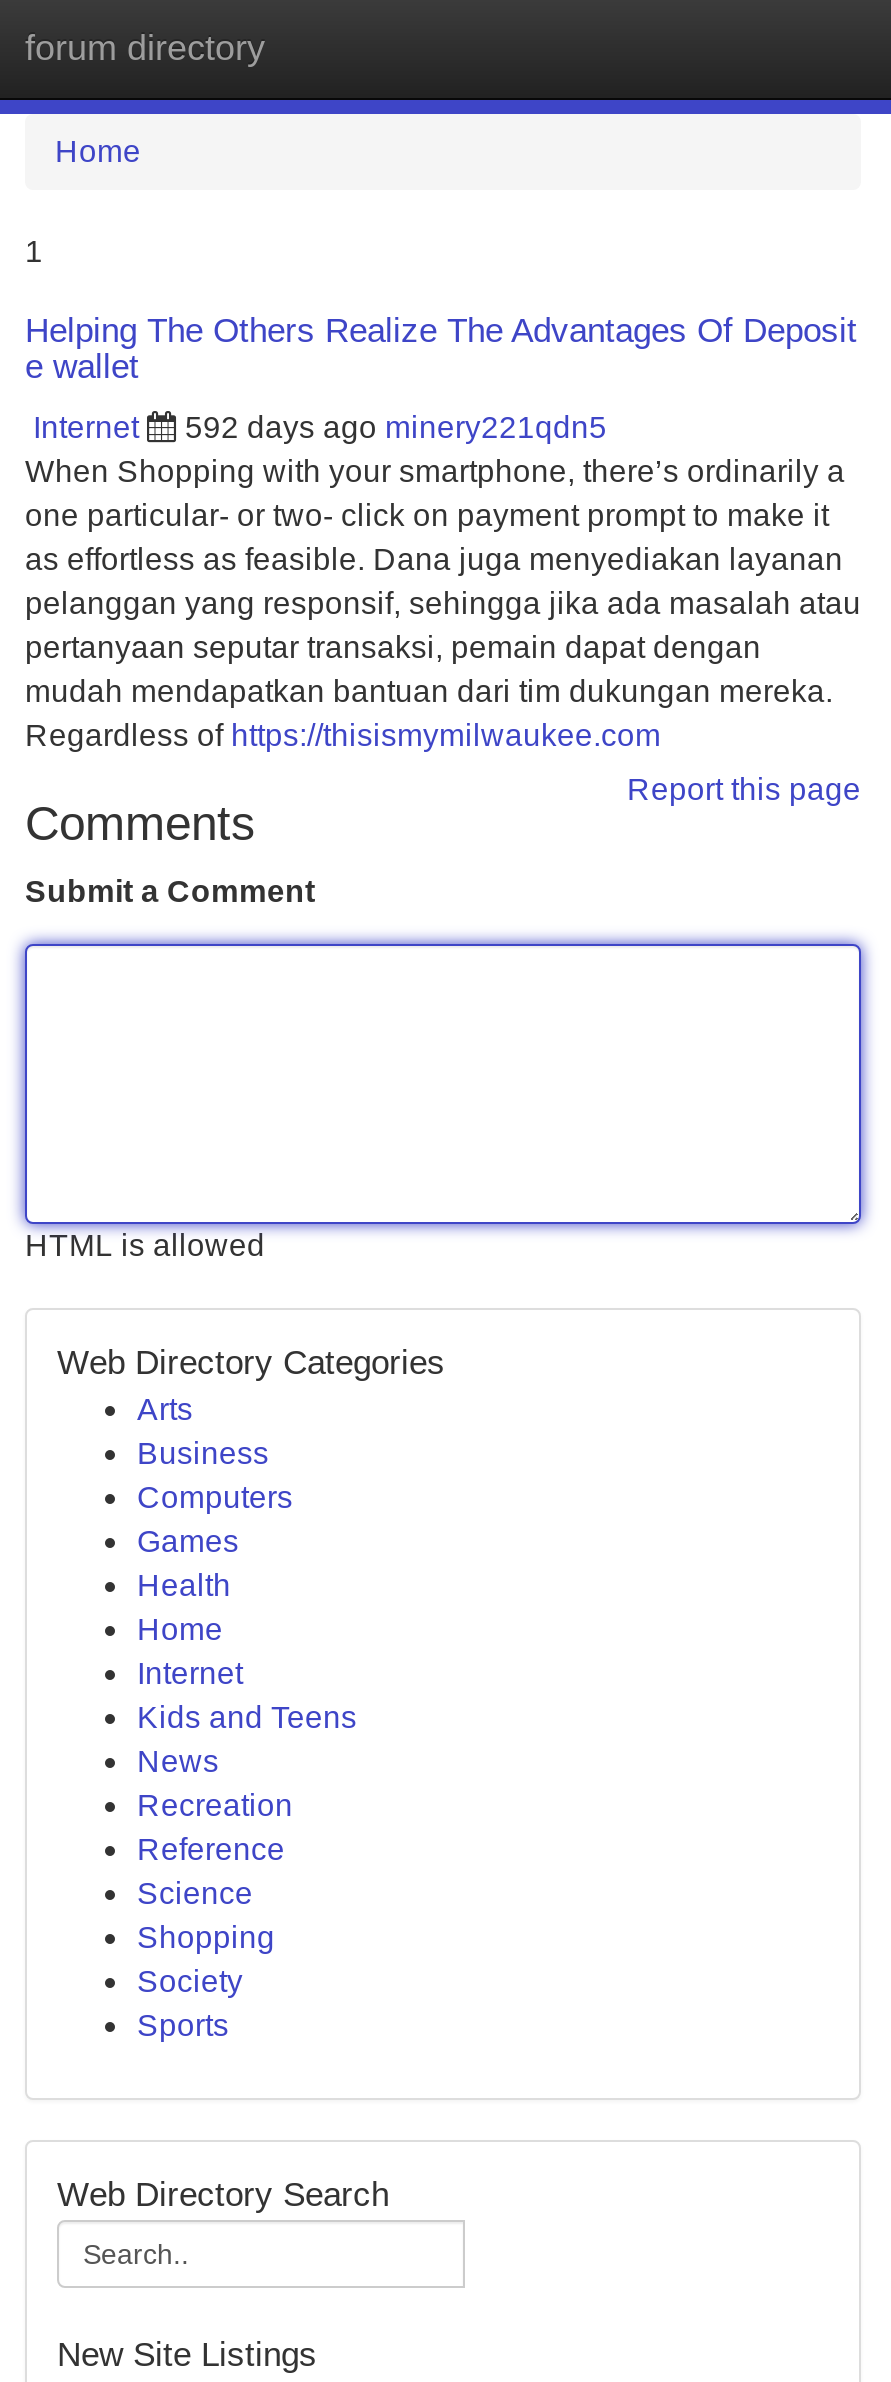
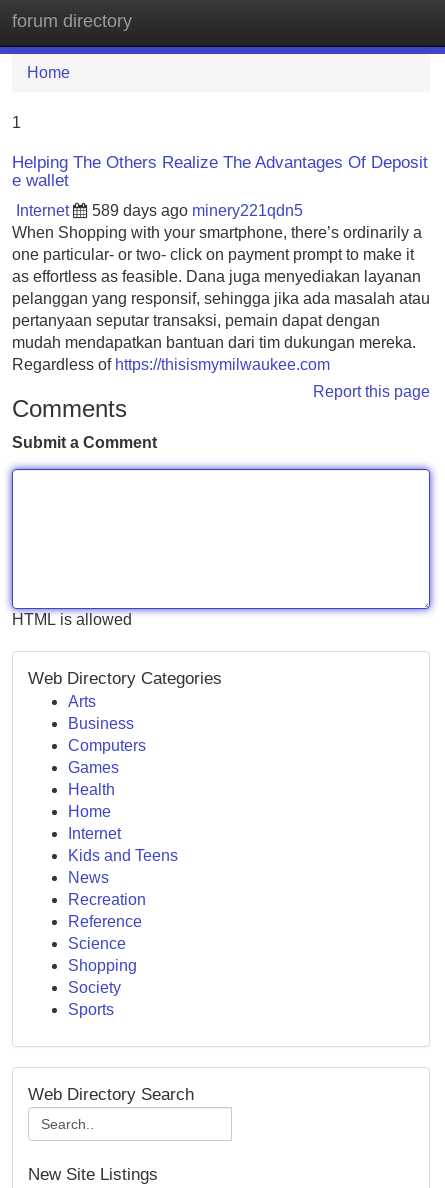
[185,410,607,444] 592 days ago minery221qdn5 -> [92,202,303,219] 589 days ago minery221qdn5

